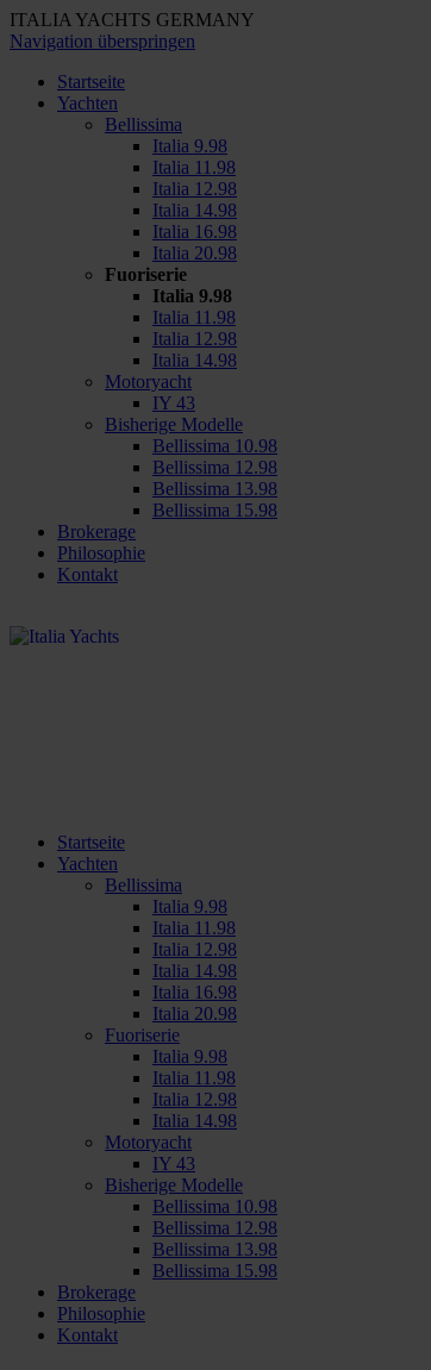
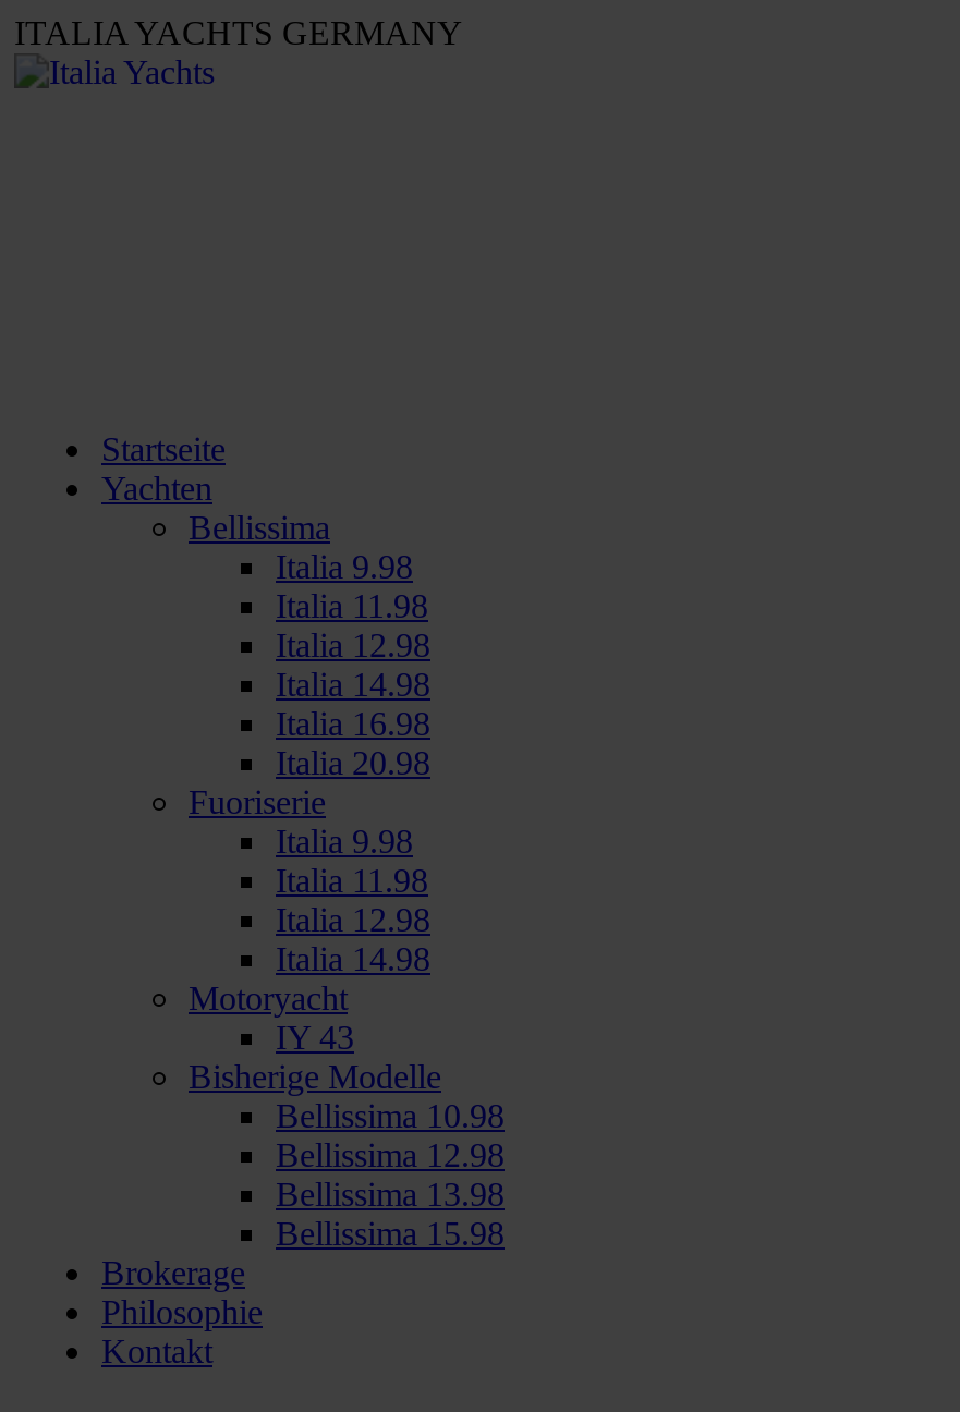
[10,31,277,584] Navigation überspringen | Startseite | Yachten | Bellissima | Italia 9.98 | Italia 11.98 | Italia 12.98 | Italia 14.98 | Italia 16.98 | Italia 20.98 | Fuoriserie | Italia 9.98 | Italia 11.98 | Italia 12.98 | Italia 14.98 | Motoryacht | IY 43 | Bisherige Modelle | Bellissima 10.98 | Bellissima 12.98 | Bellissima 13.98 | Bellissima 15.98 | Brokerage | Philosophie | Kontakt -> none

